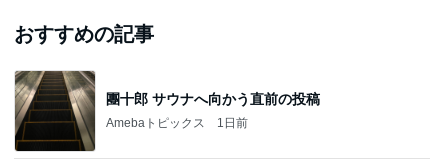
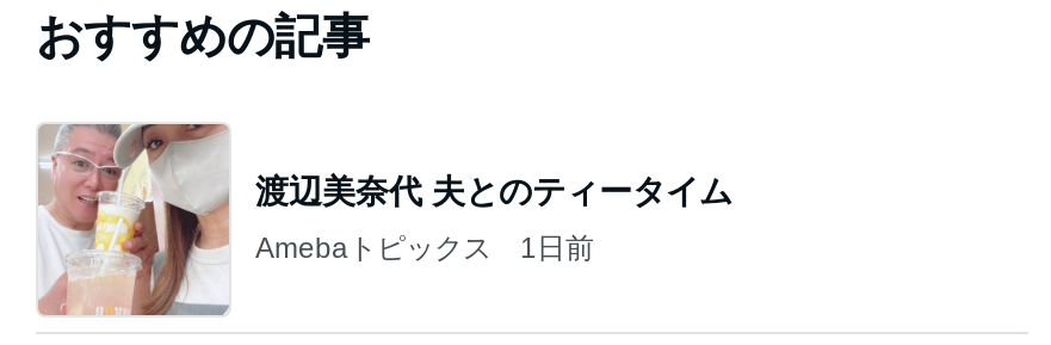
[14,71,320,152] [image] | 團十郎 サウナへ向かう直前の投稿 -> [38,122,732,318] [image] | 渡辺美奈代 夫とのティータイム

